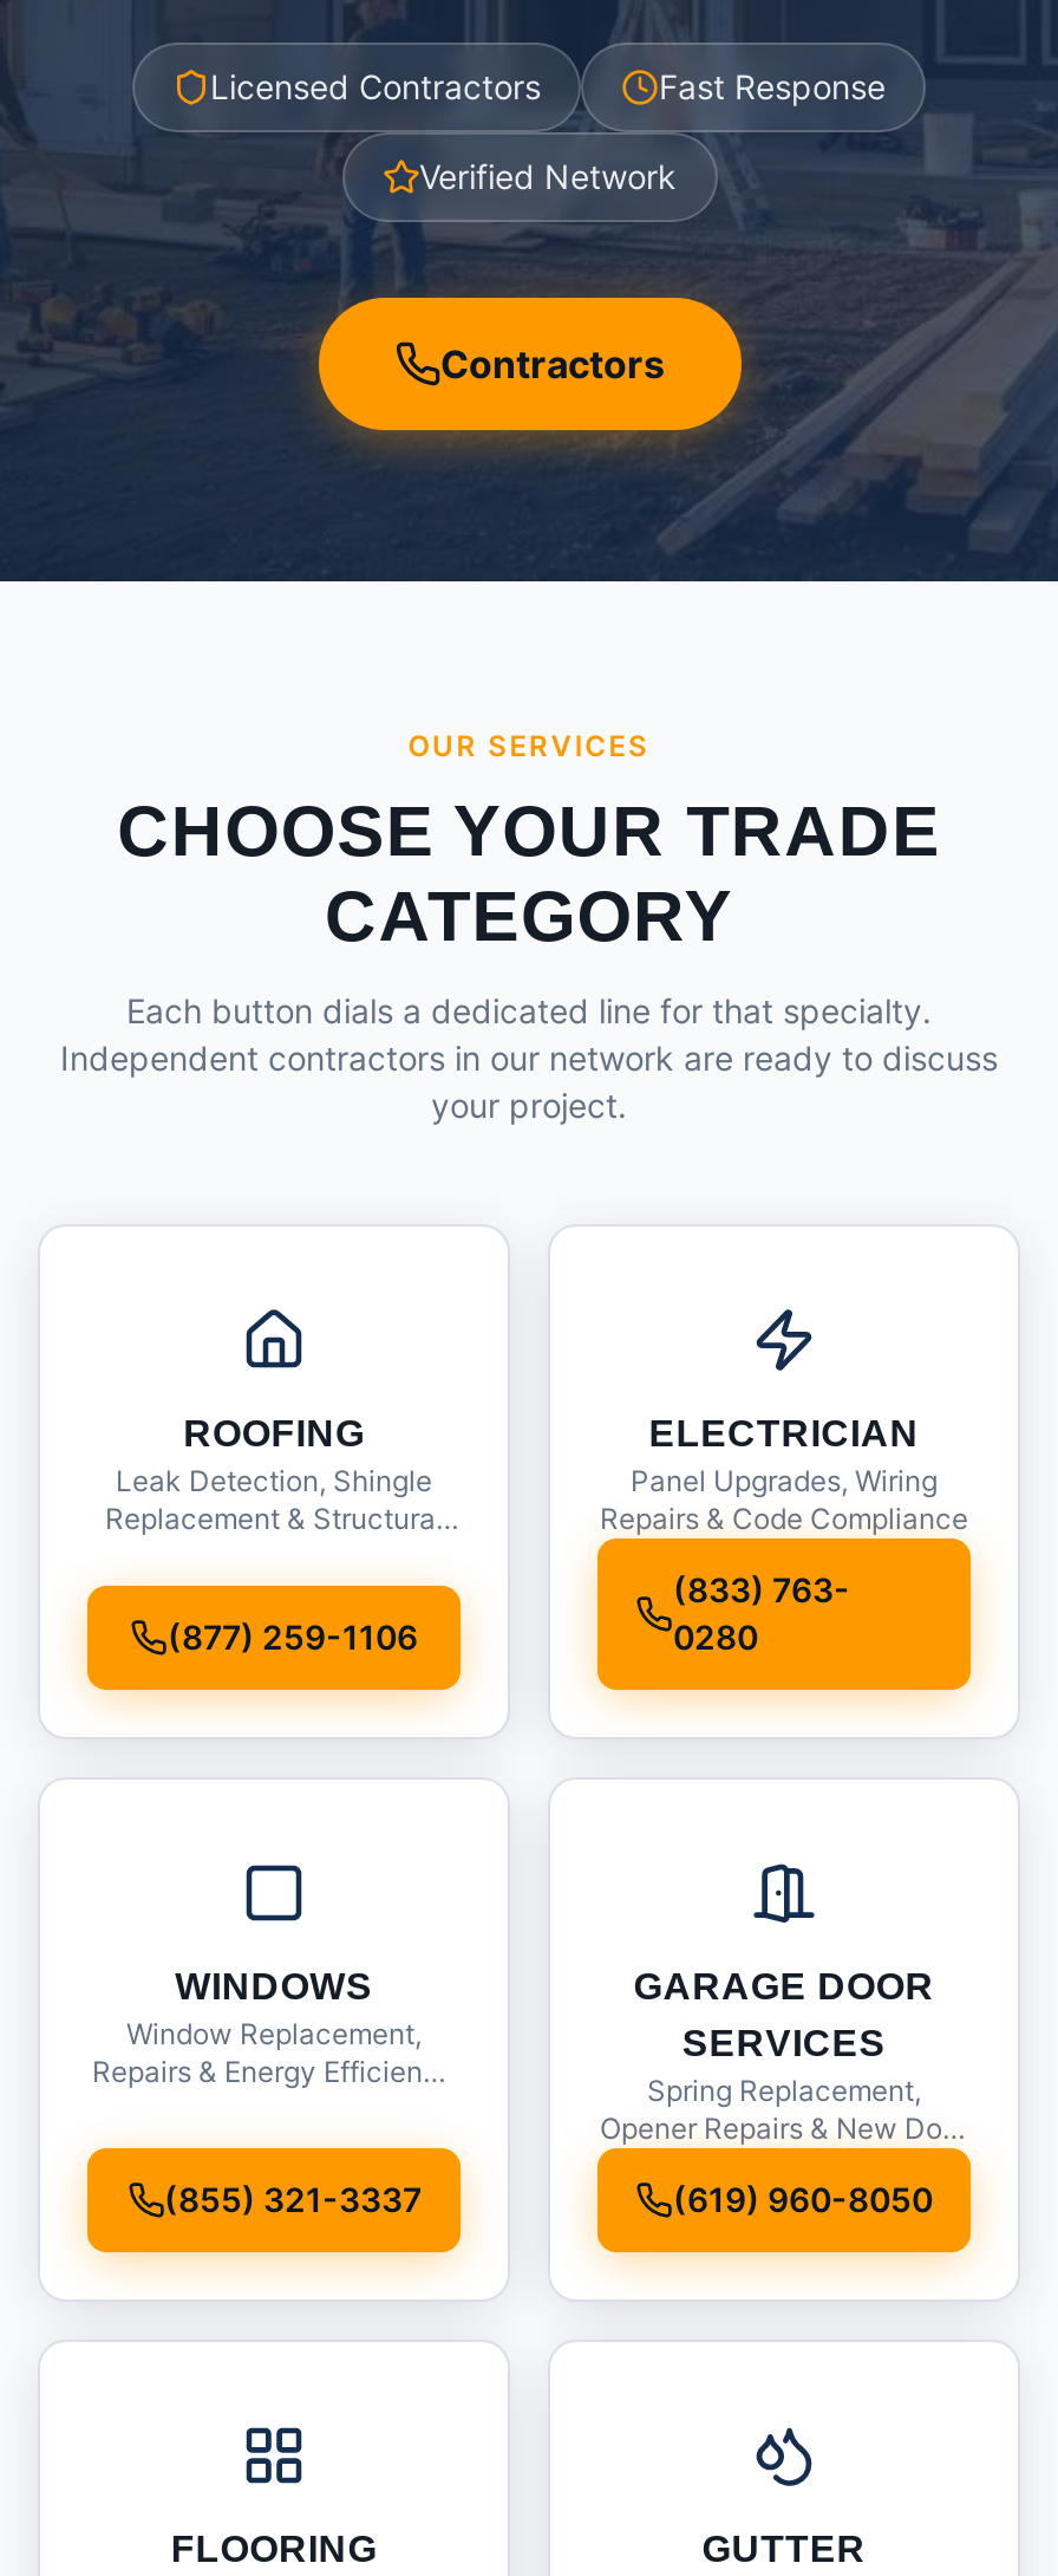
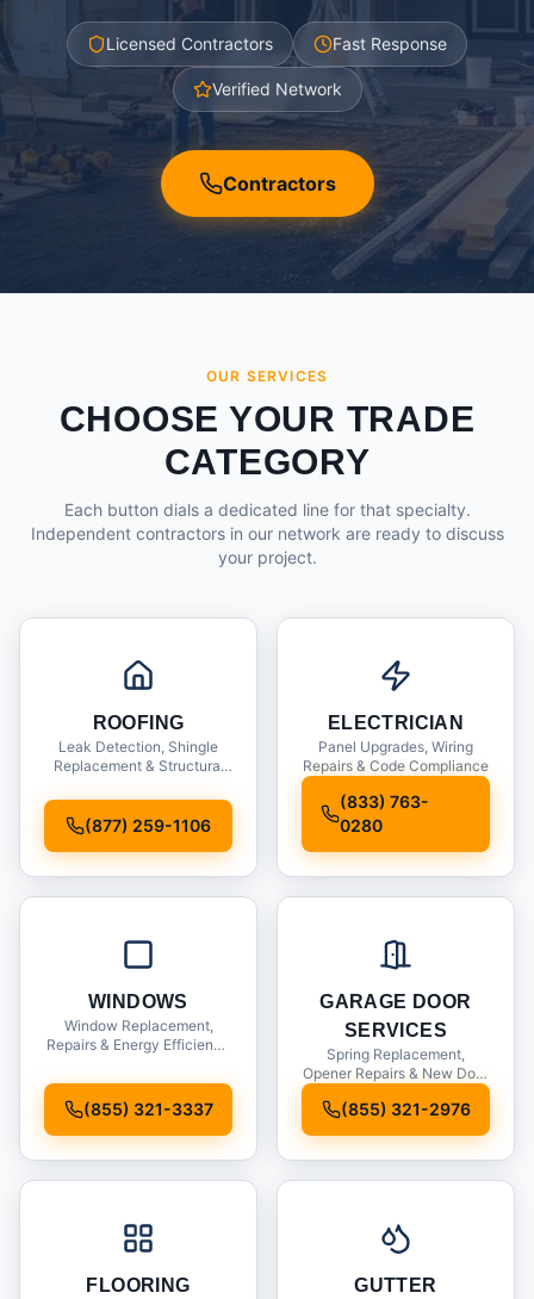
[673,2179,933,2219] (619) 960-8050 -> [340,1099,470,1119] (855) 321-2976

